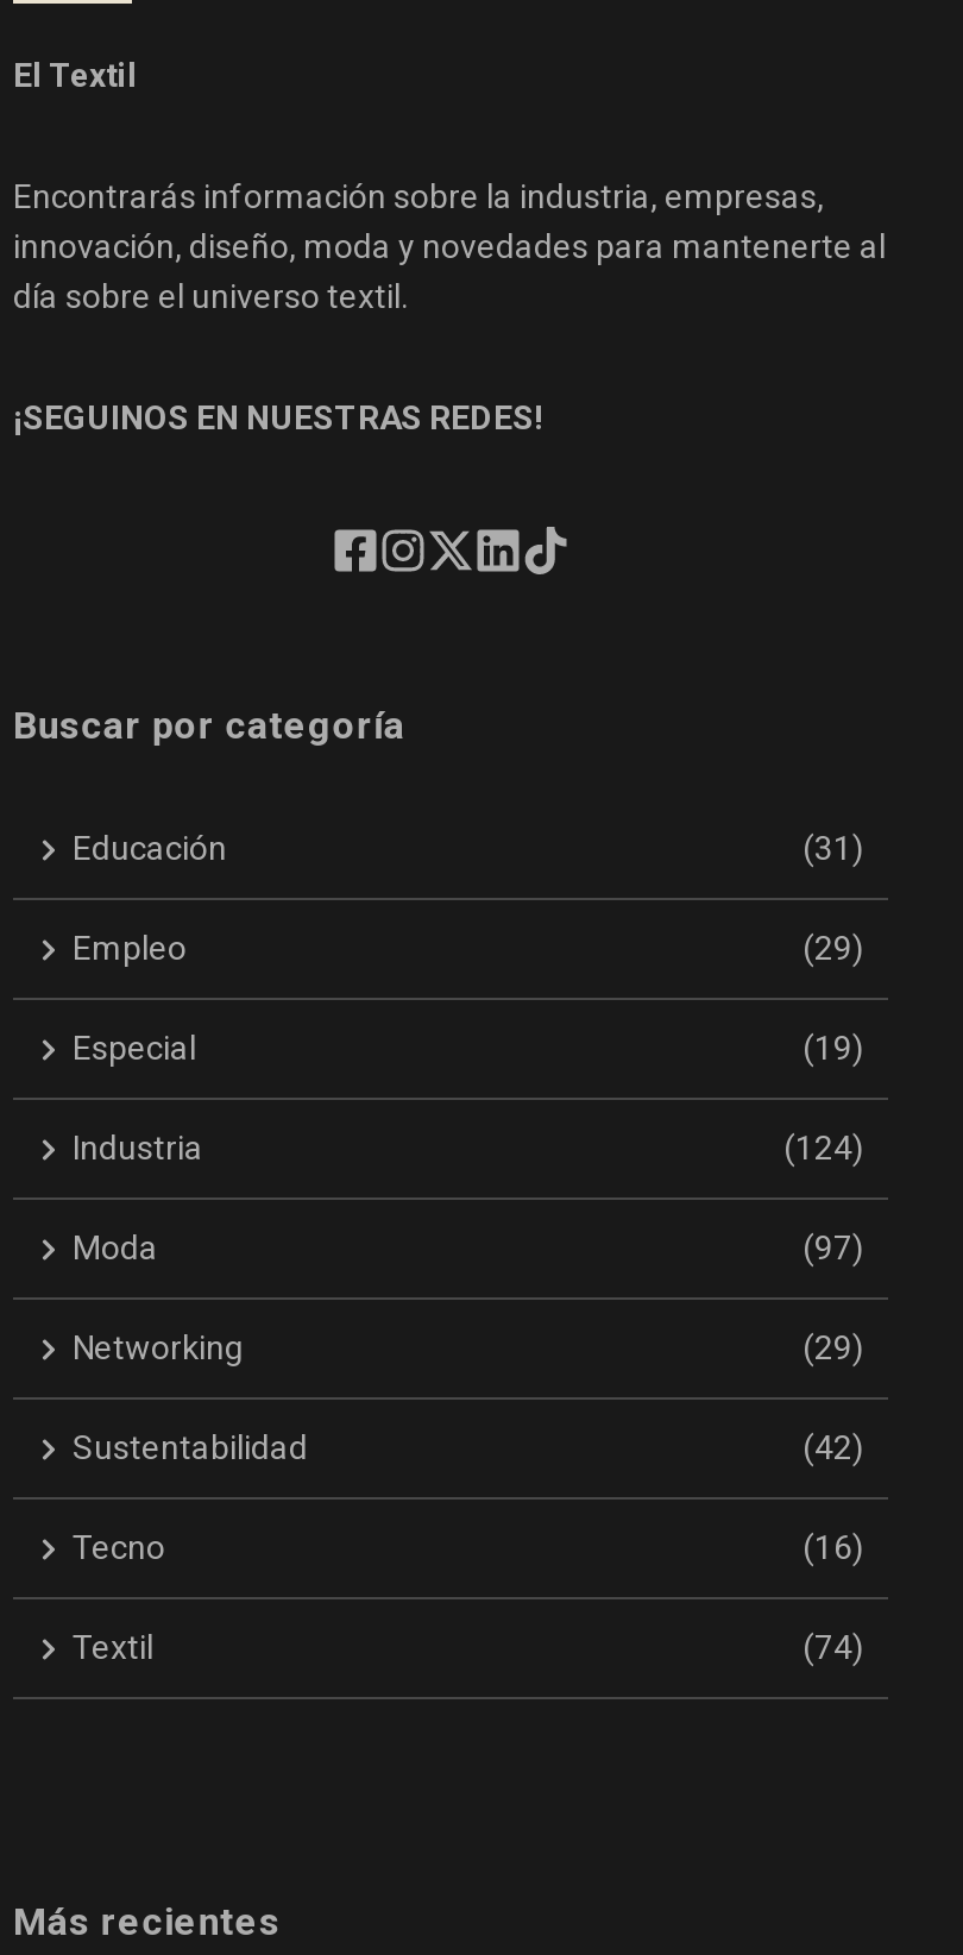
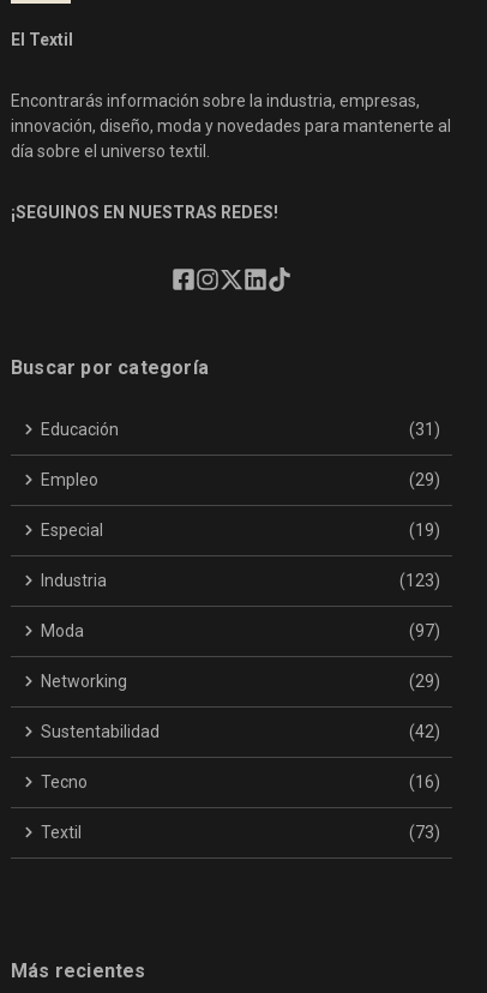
[783,1129,864,1167] (124) -> [399,571,440,590] (123)
[802,1628,864,1666] (74) -> [409,823,440,842] (73)

